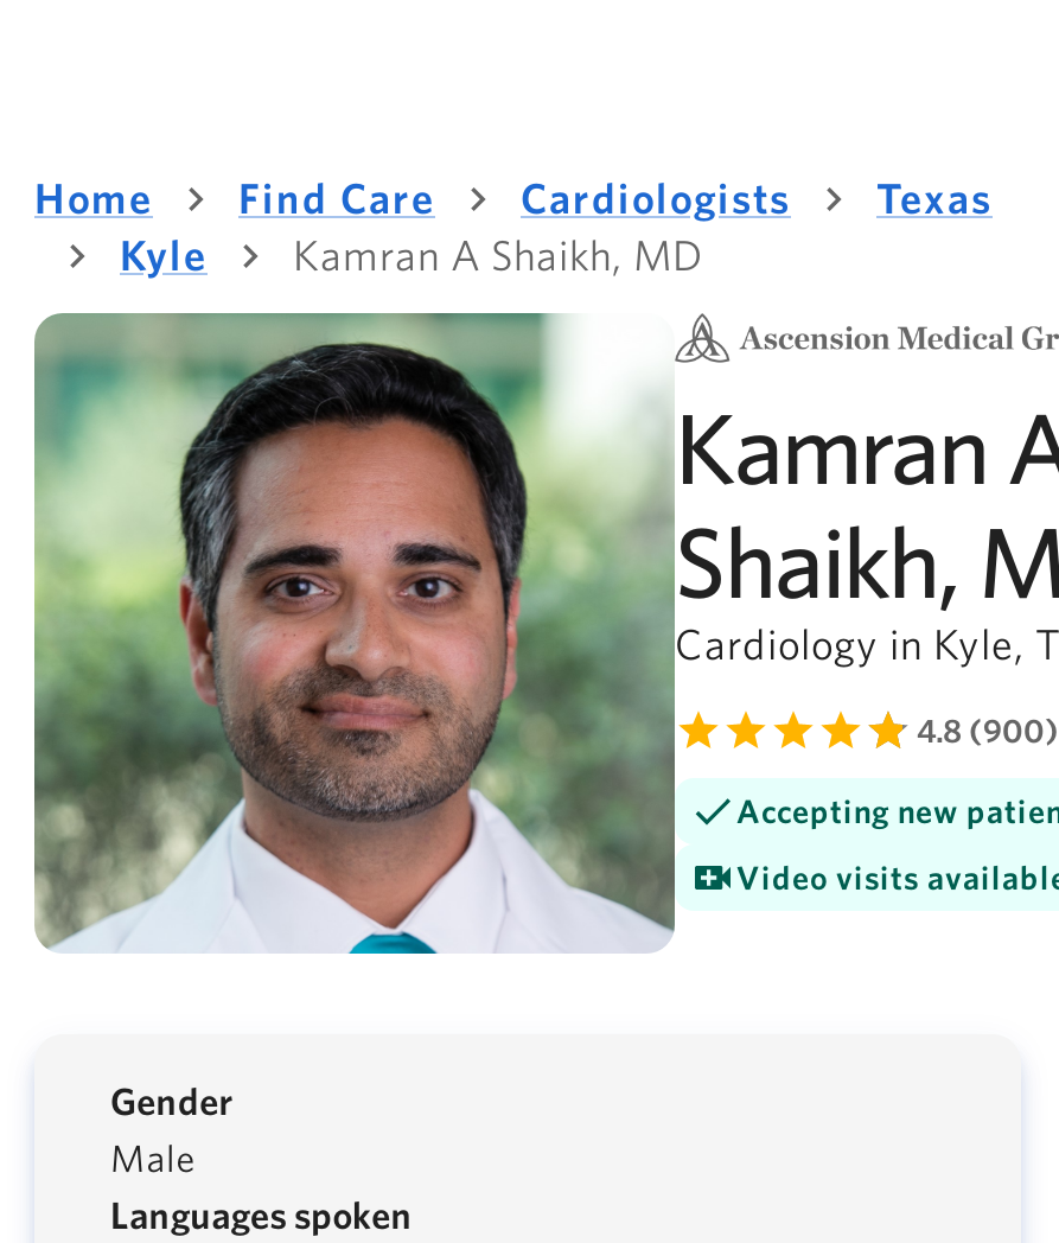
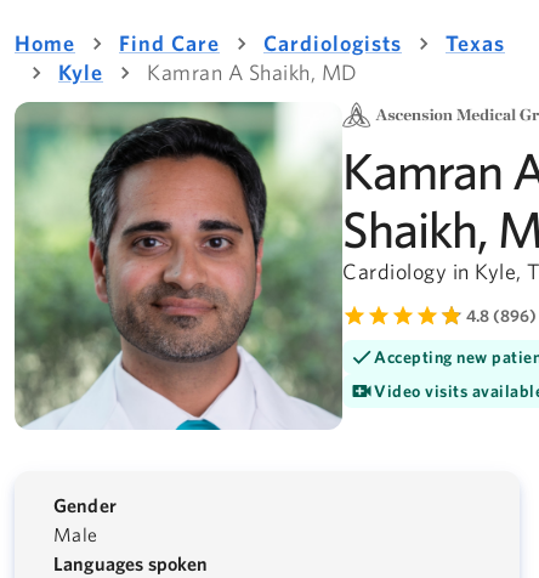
[917,712,1059,750] 4.8 (900) -> [466,306,537,325] 4.8 (896)

